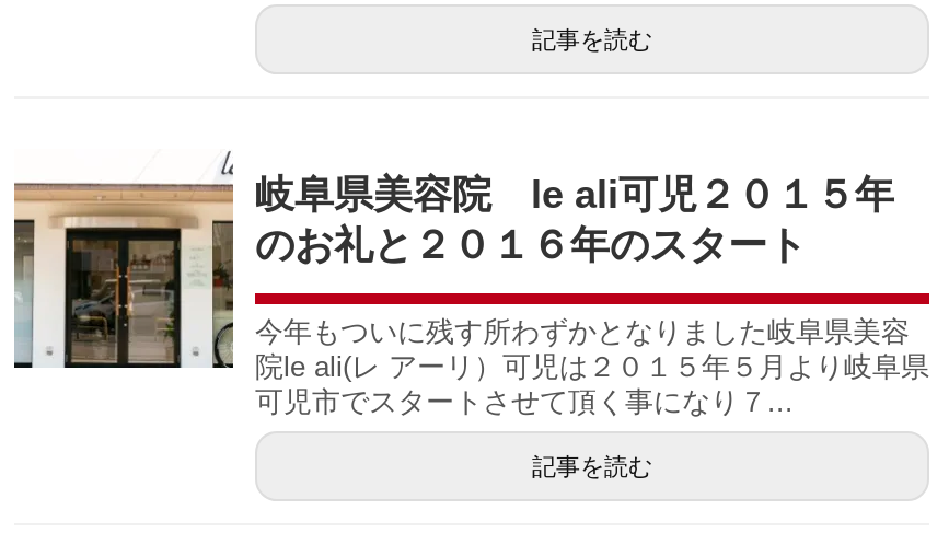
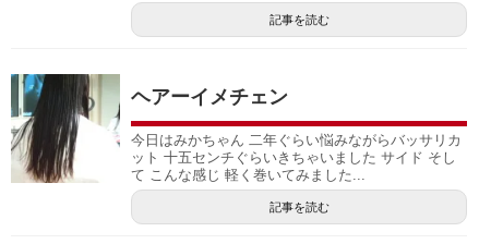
[12,153,894,370] [image] | 岐阜県美容院 le ali可児２０１５年 | のお礼と２０１６年のスタート -> [10,73,288,184] [image] | ヘアーイメチェン
[255,315,929,418] 今年もついに残す所わずかとなりました岐阜県美容 | 院le ali(レ アーリ）可児は２０１５年５月より岐阜県 | 可児市でスタートさせて頂く事になり７... -> [131,132,462,183] 今日はみかちゃん 二年ぐらい悩みながらバッサリカ | ット 十五センチぐらいきちゃいました サイド そし | て こんな感じ 軽く巻いてみました...

